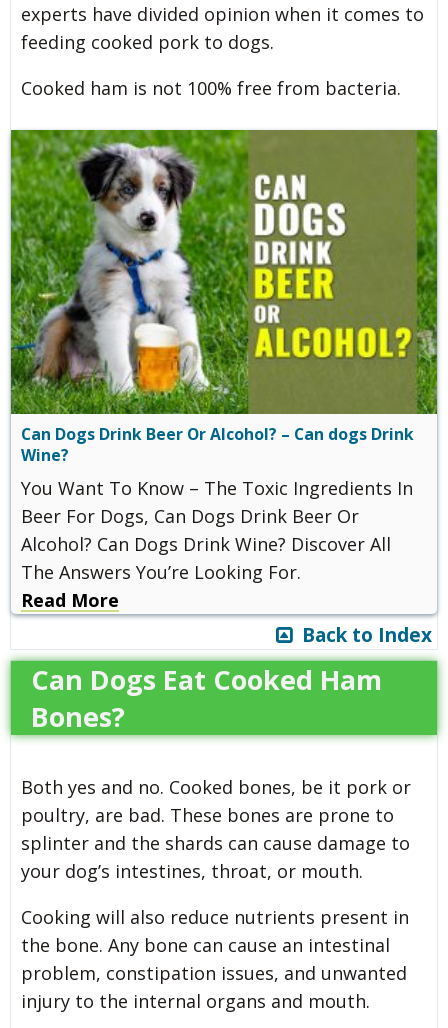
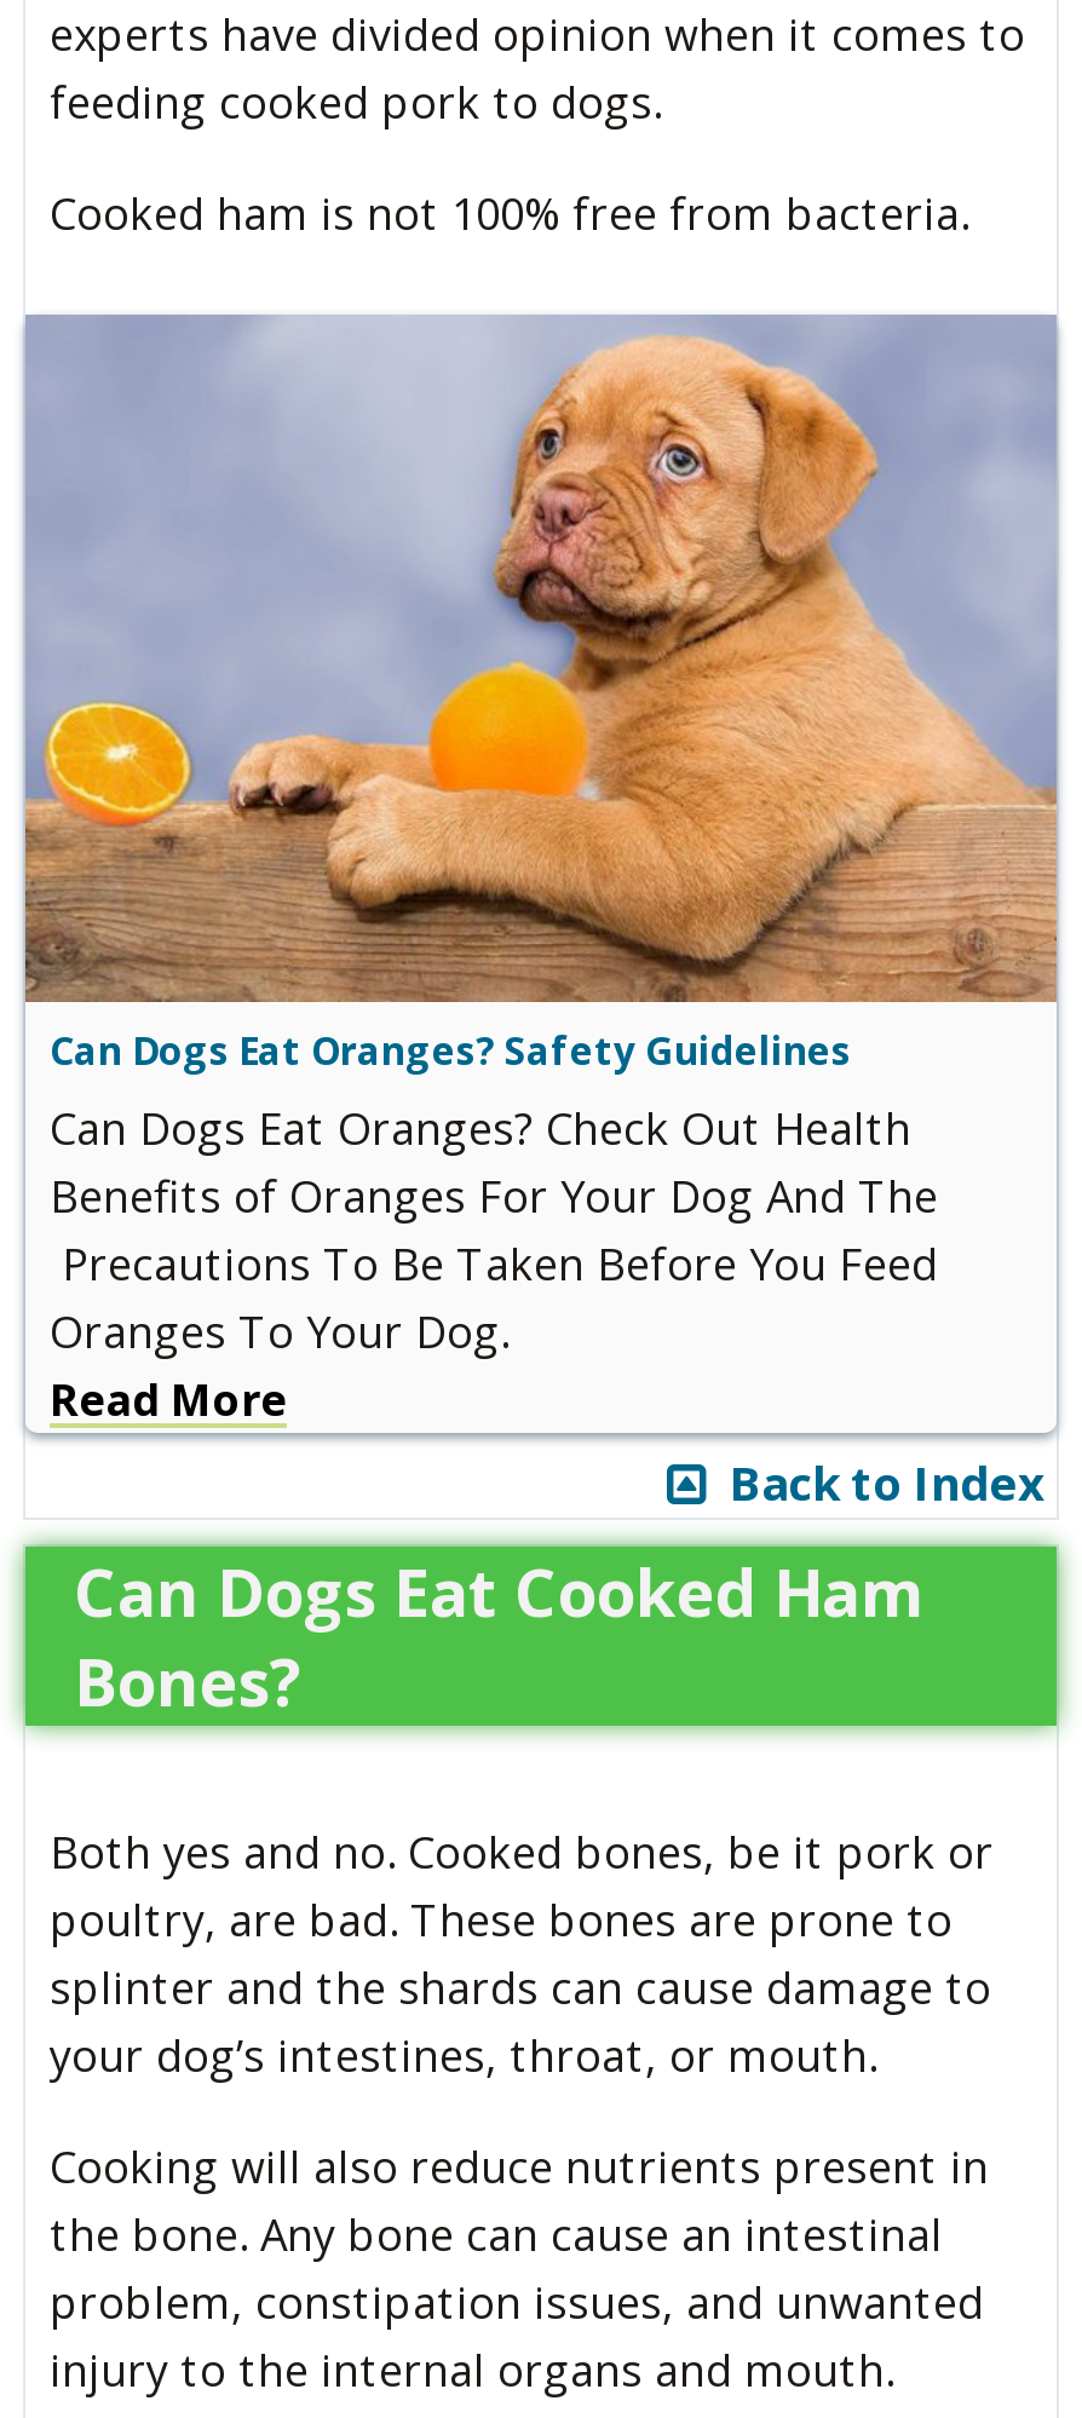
[10,129,438,584] [image] | Can Dogs Drink Beer Or Alcohol? – Can dogs Drink | Wine? | You Want To Know – The Toxic Ingredients In | Beer For Dogs, Can Dogs Drink Beer Or | Alcohol? Can Dogs Drink Wine? Discover All | The Answers You’re Looking For. -> [23,315,1059,1361] [image] | Can Dogs Eat Oranges? Safety Guidelines | Can Dogs Eat Oranges? Check Out Health | Benefits of Oranges For Your Dog And The | Precautions To Be Taken Before You Feed | Oranges To Your Dog.

